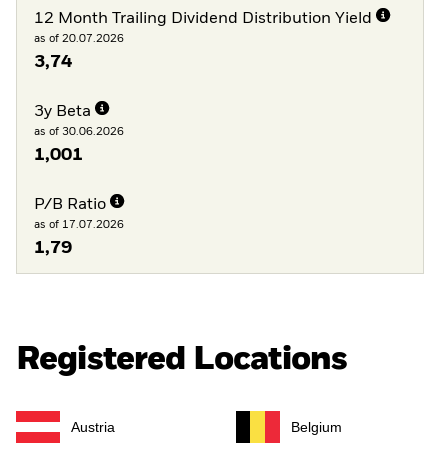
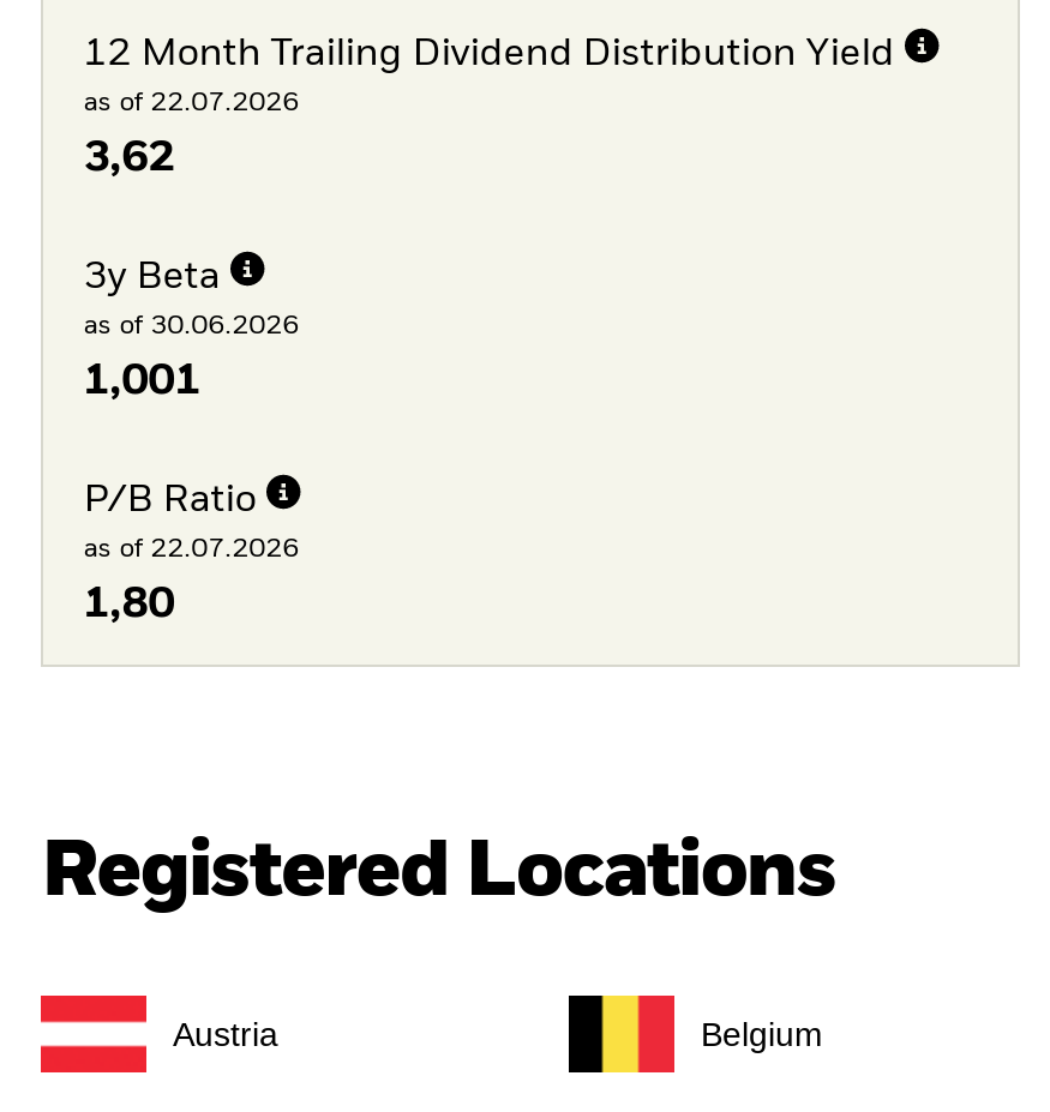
[34,33,124,44] as of 20.07.2026 -> [84,89,300,115] as of 22.07.2026
[34,53,72,71] 3,74 -> [84,137,175,180] 3,62
[34,218,124,229] as of 17.07.2026 -> [84,534,300,560] as of 22.07.2026
[34,238,72,256] 1,79 -> [84,582,175,625] 1,80

